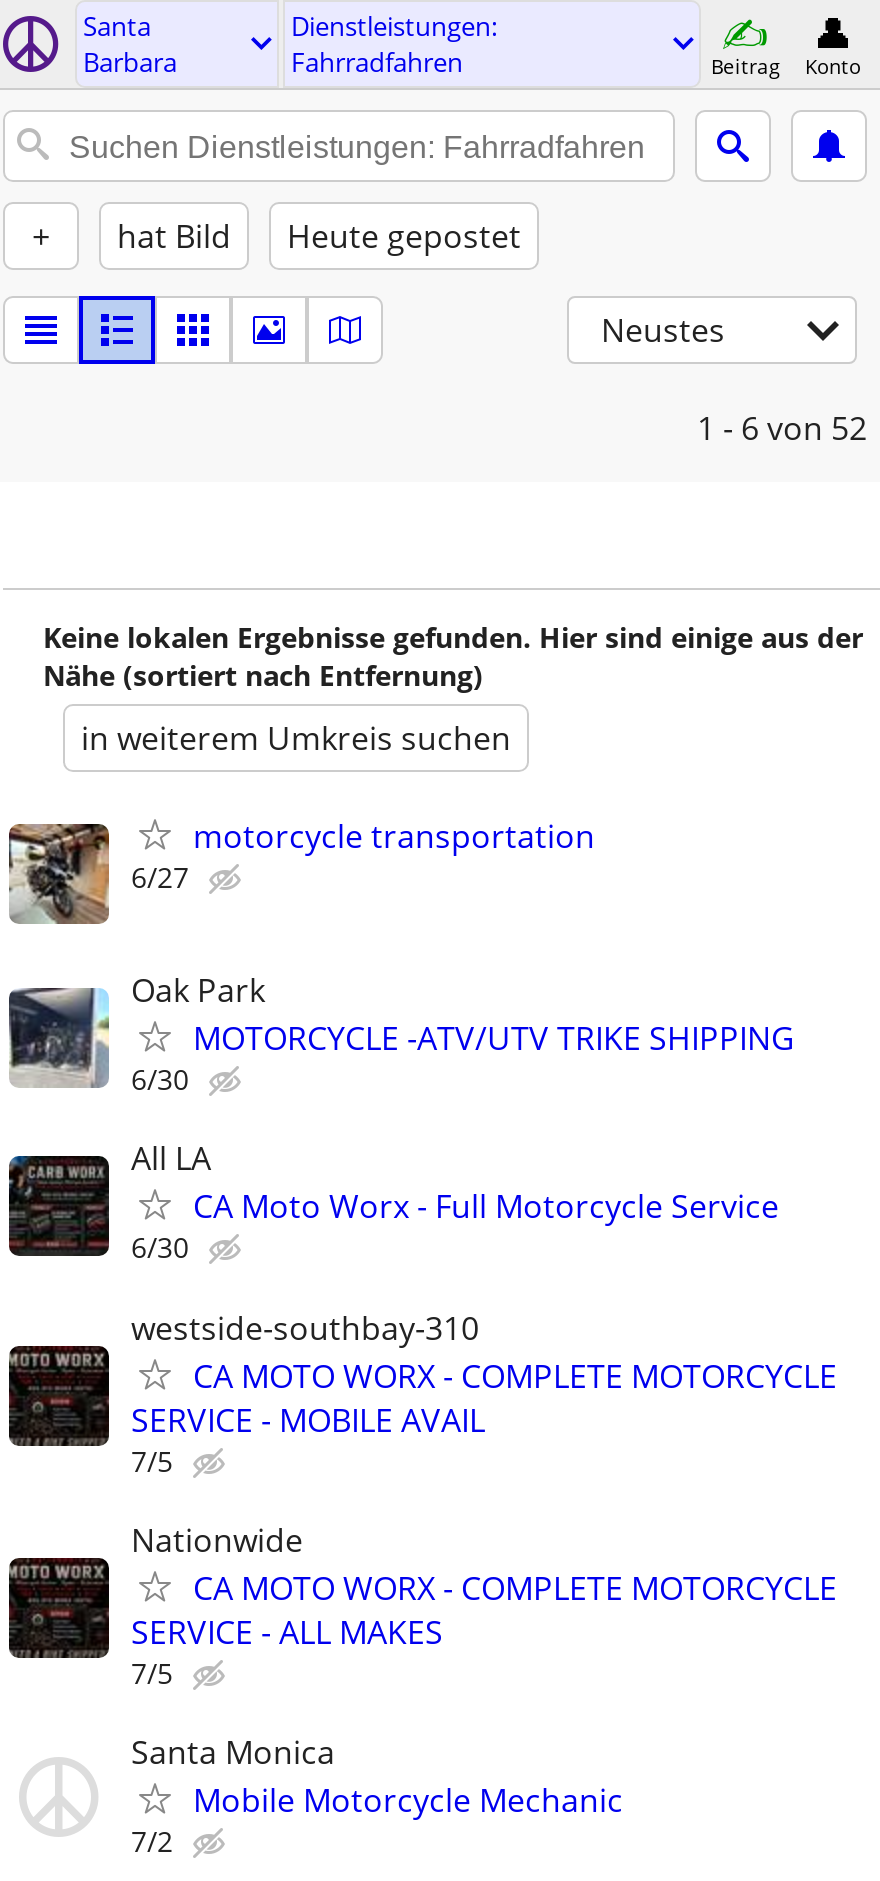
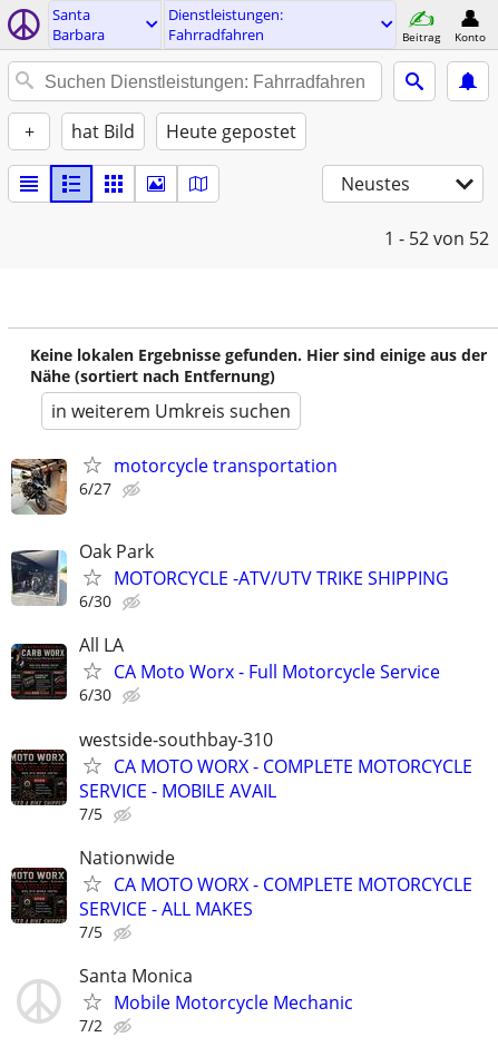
[697,406,867,450] 1 - 6 von 52 -> [384,226,489,251] 1 - 52 von 52

